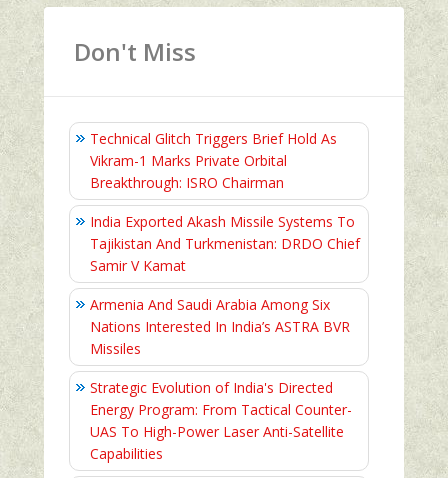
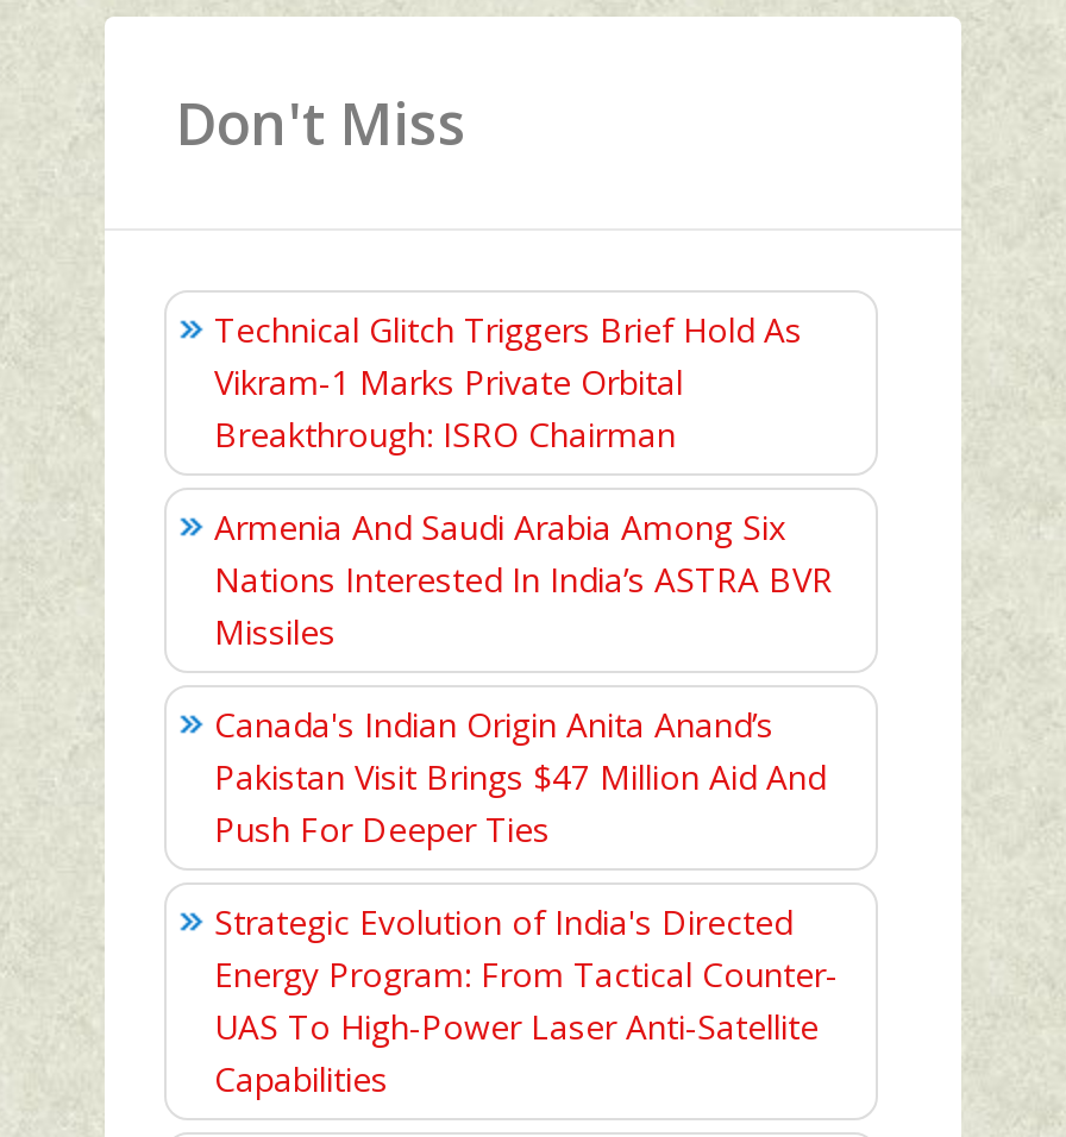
[90,212,360,275] India Exported Akash Missile Systems To | Tajikistan And Turkmenistan: DRDO Chief | Samir V Kamat -> none
moved [90,295,350,358] -> [214,503,833,653]: Armenia And Saudi Arabia Among Six | Nations Interested In India’s ASTRA BVR | Missiles
none -> [214,701,826,851] Canada's Indian Origin Anita Anand’s | Pakistan Visit Brings $47 Million Aid And | Push For Deeper Ties

